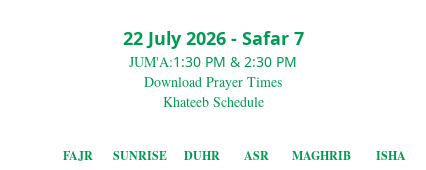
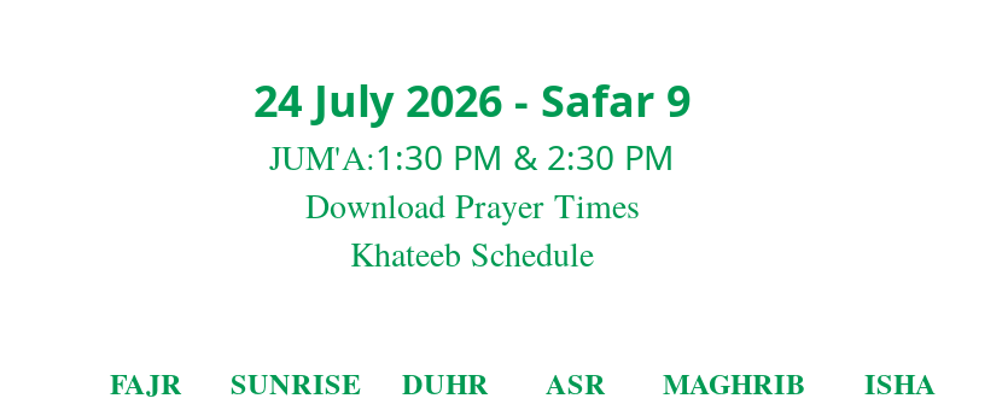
[122,26,303,50] 22 July 2026 - Safar 7 -> [254,71,691,129] 24 July 2026 - Safar 9

